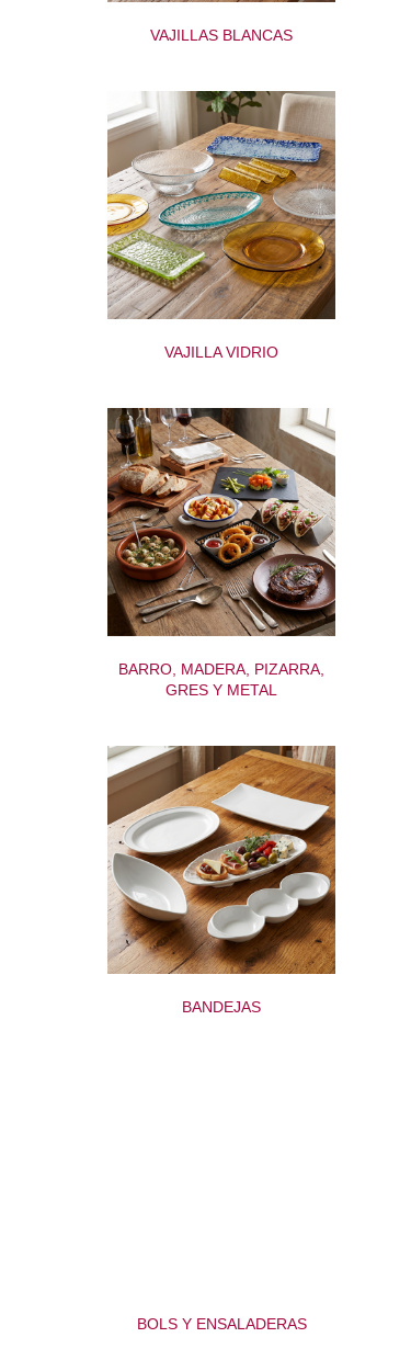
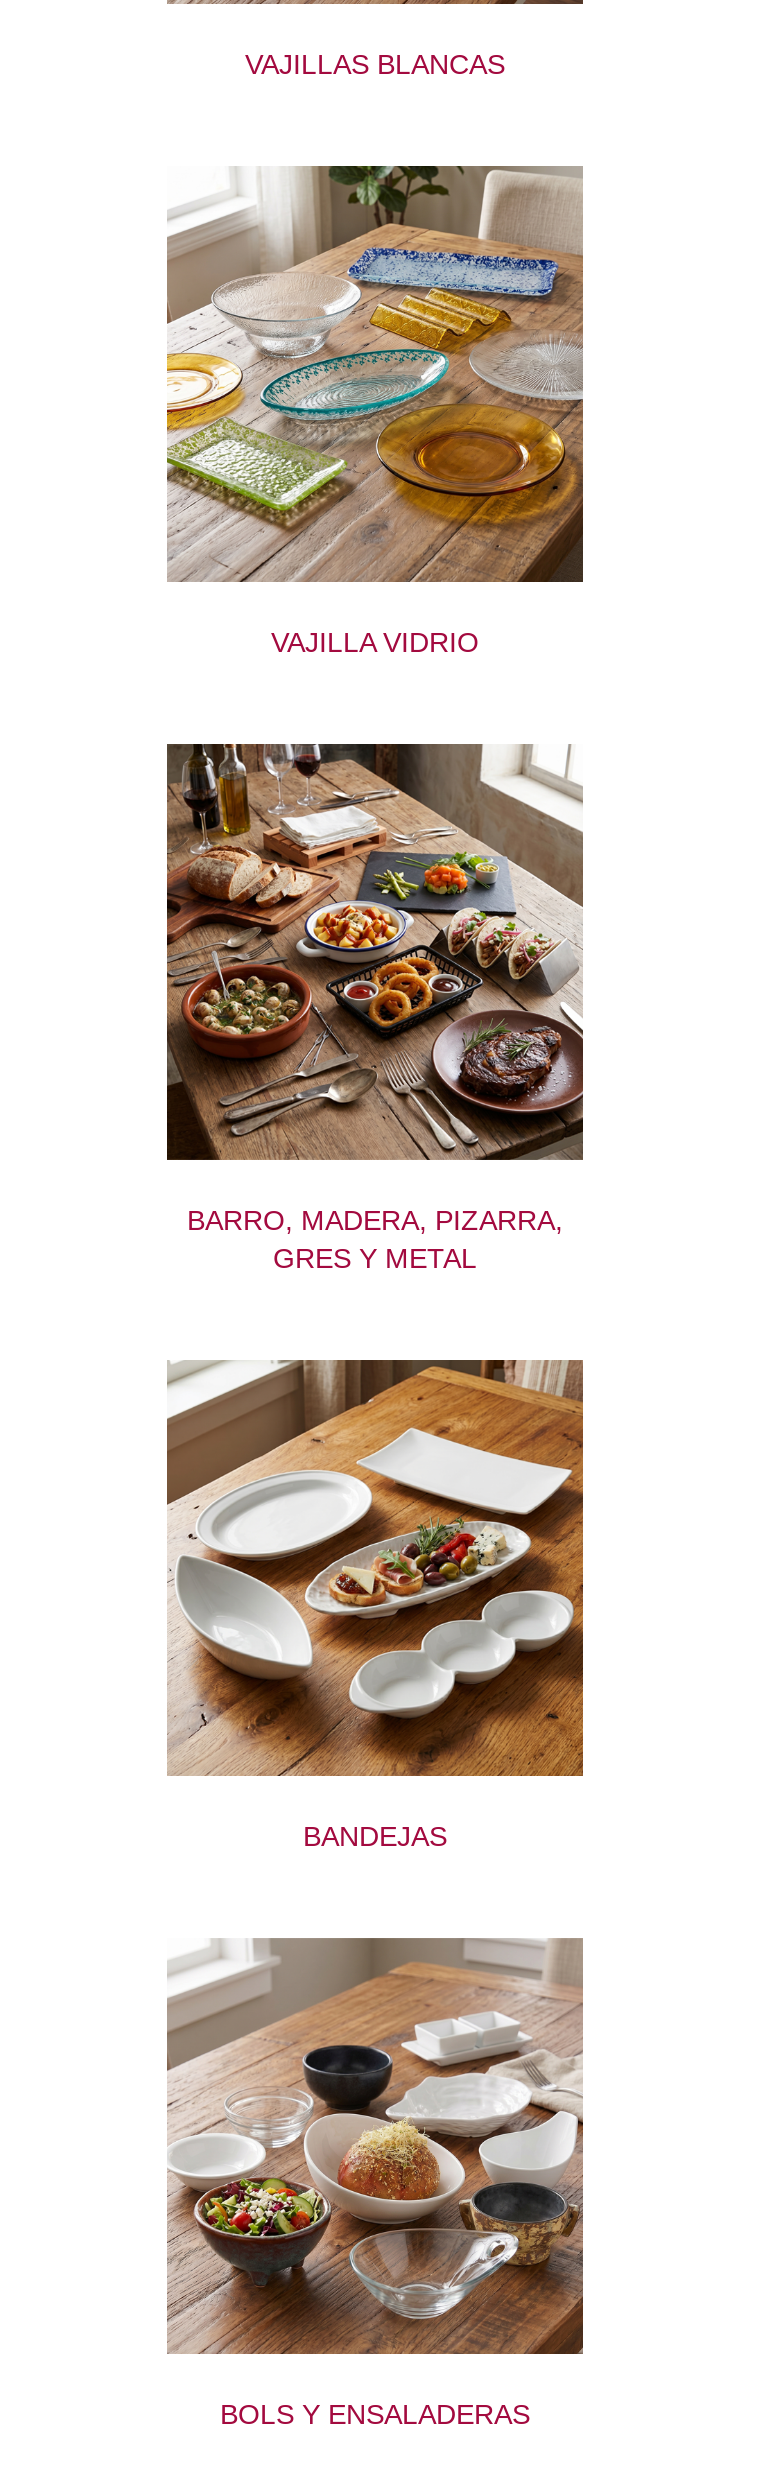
none -> [165,1936,585,2356] [image]

